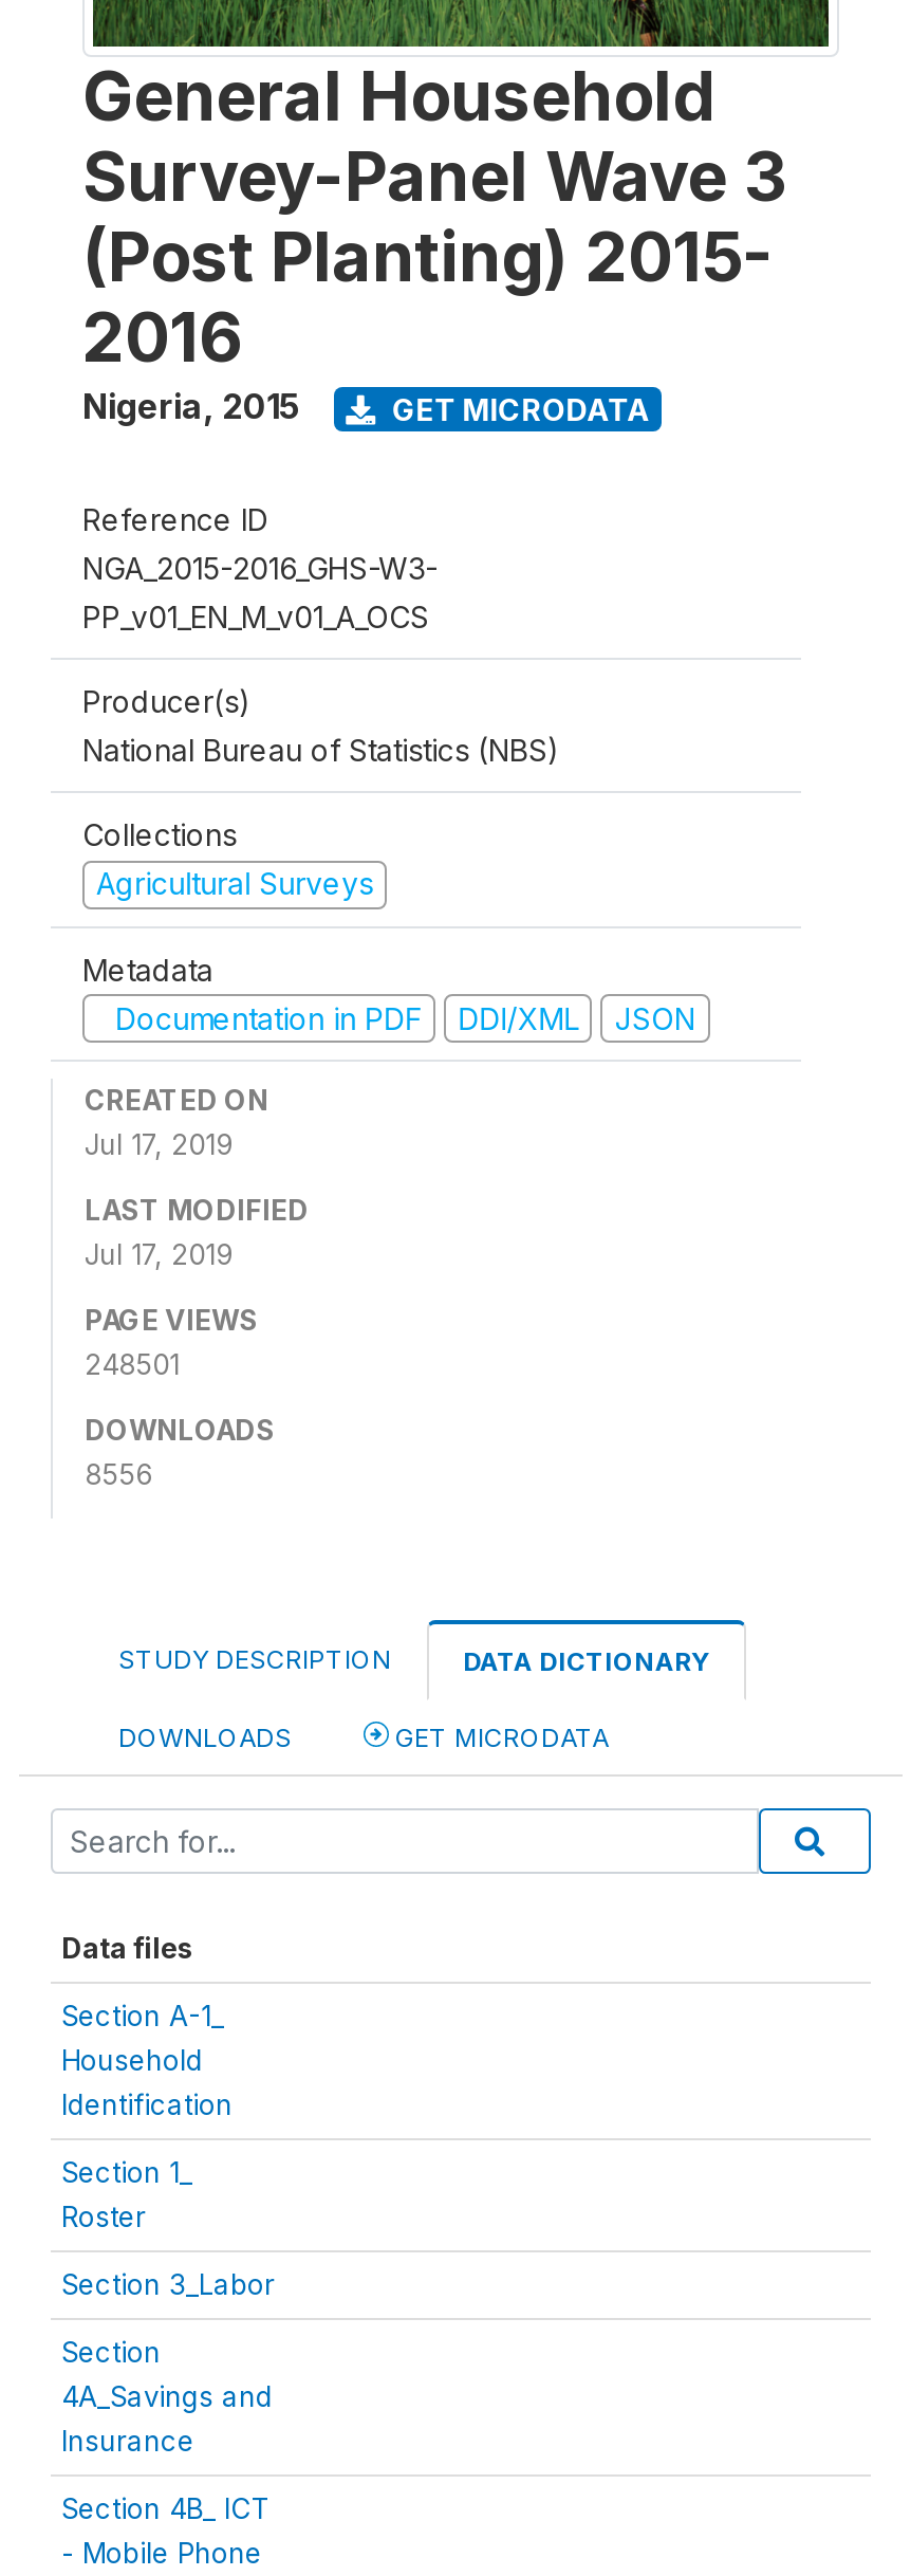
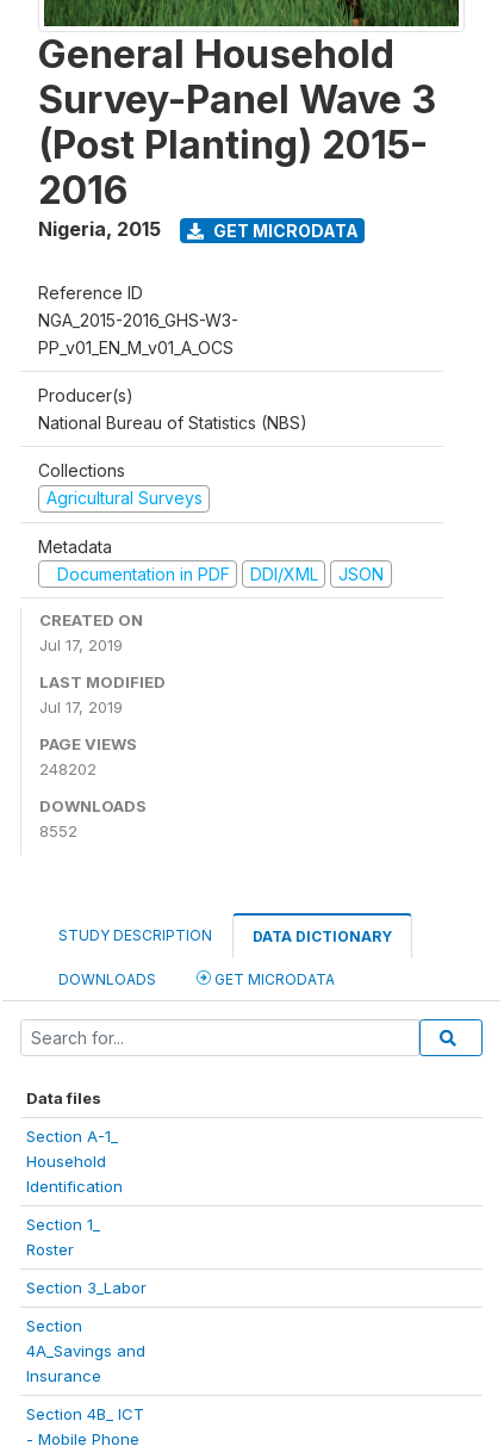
[85,1347,180,1381] 248501 -> [39,759,97,778] 248202
[85,1457,152,1491] 8556 -> [39,821,77,840] 8552

